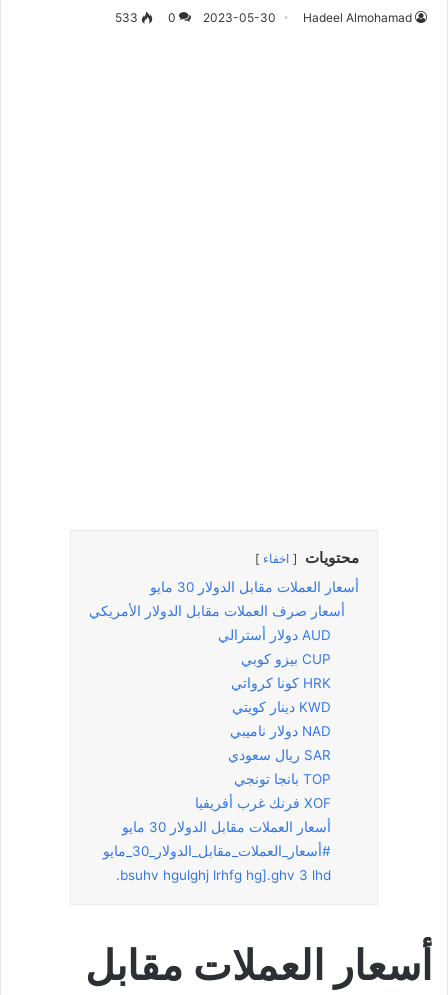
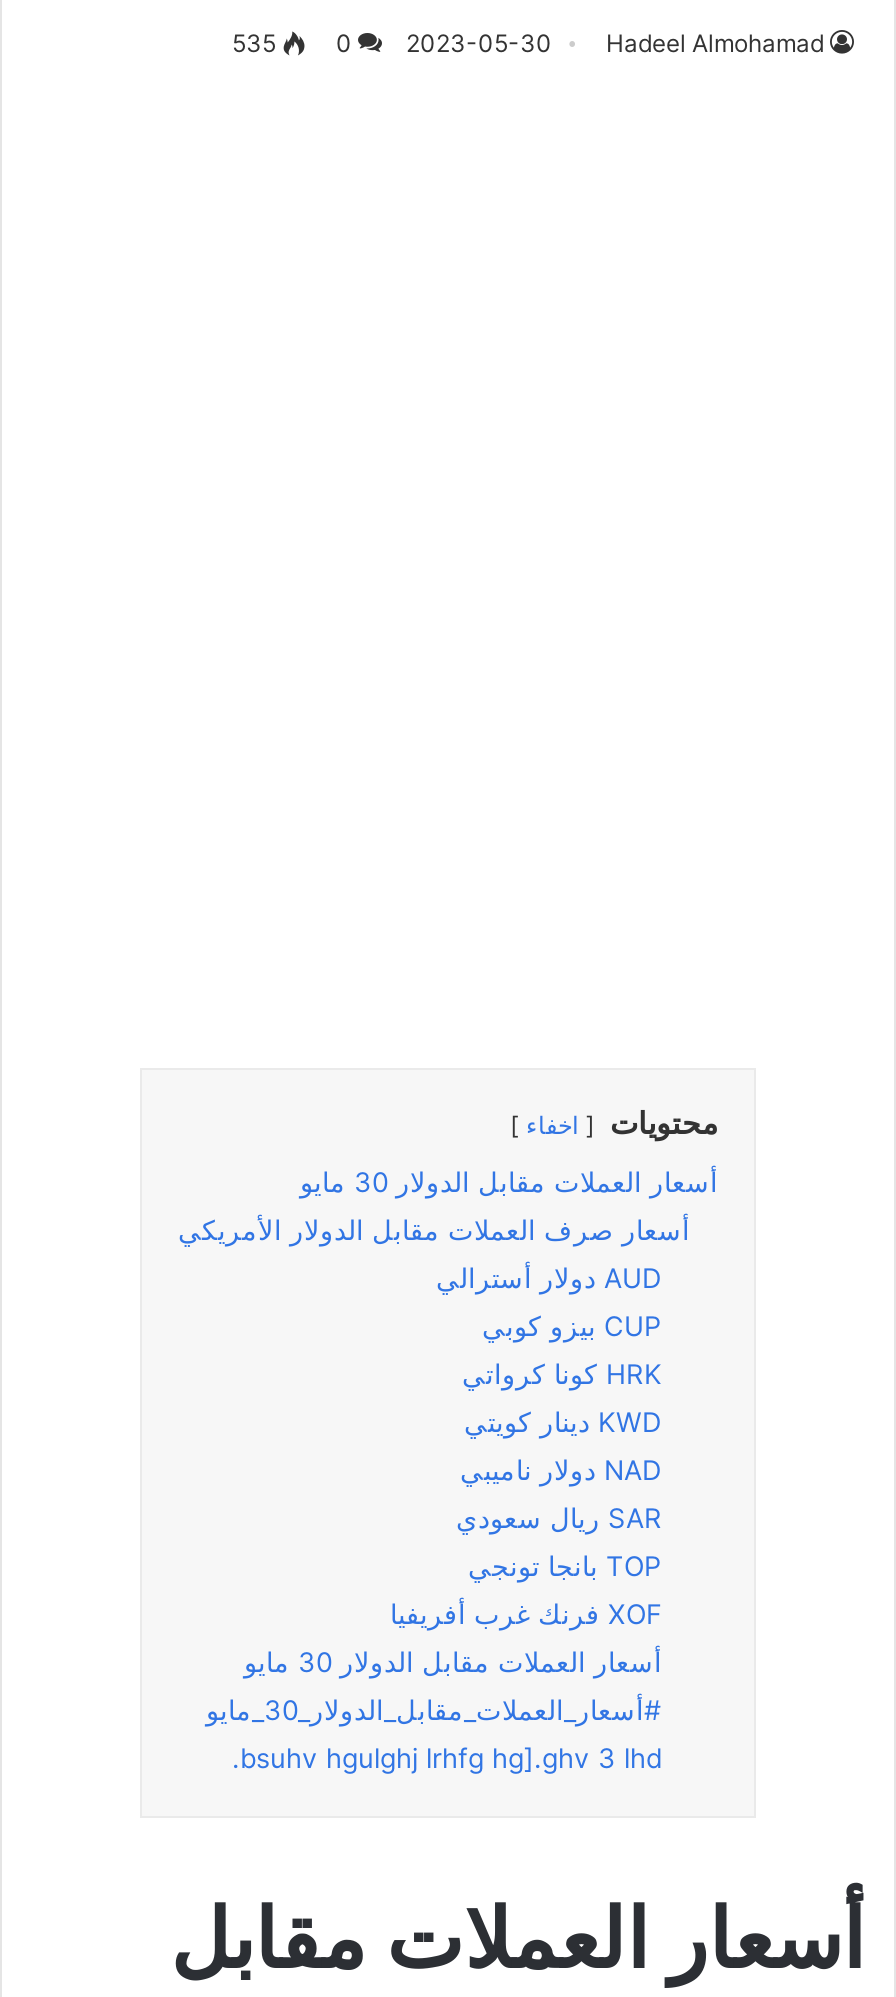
[115,10,412,25] 533 0 2023-05-30 Hadeel Almohamad -> [232,28,824,58] 535 0 2023-05-30 Hadeel Almohamad

